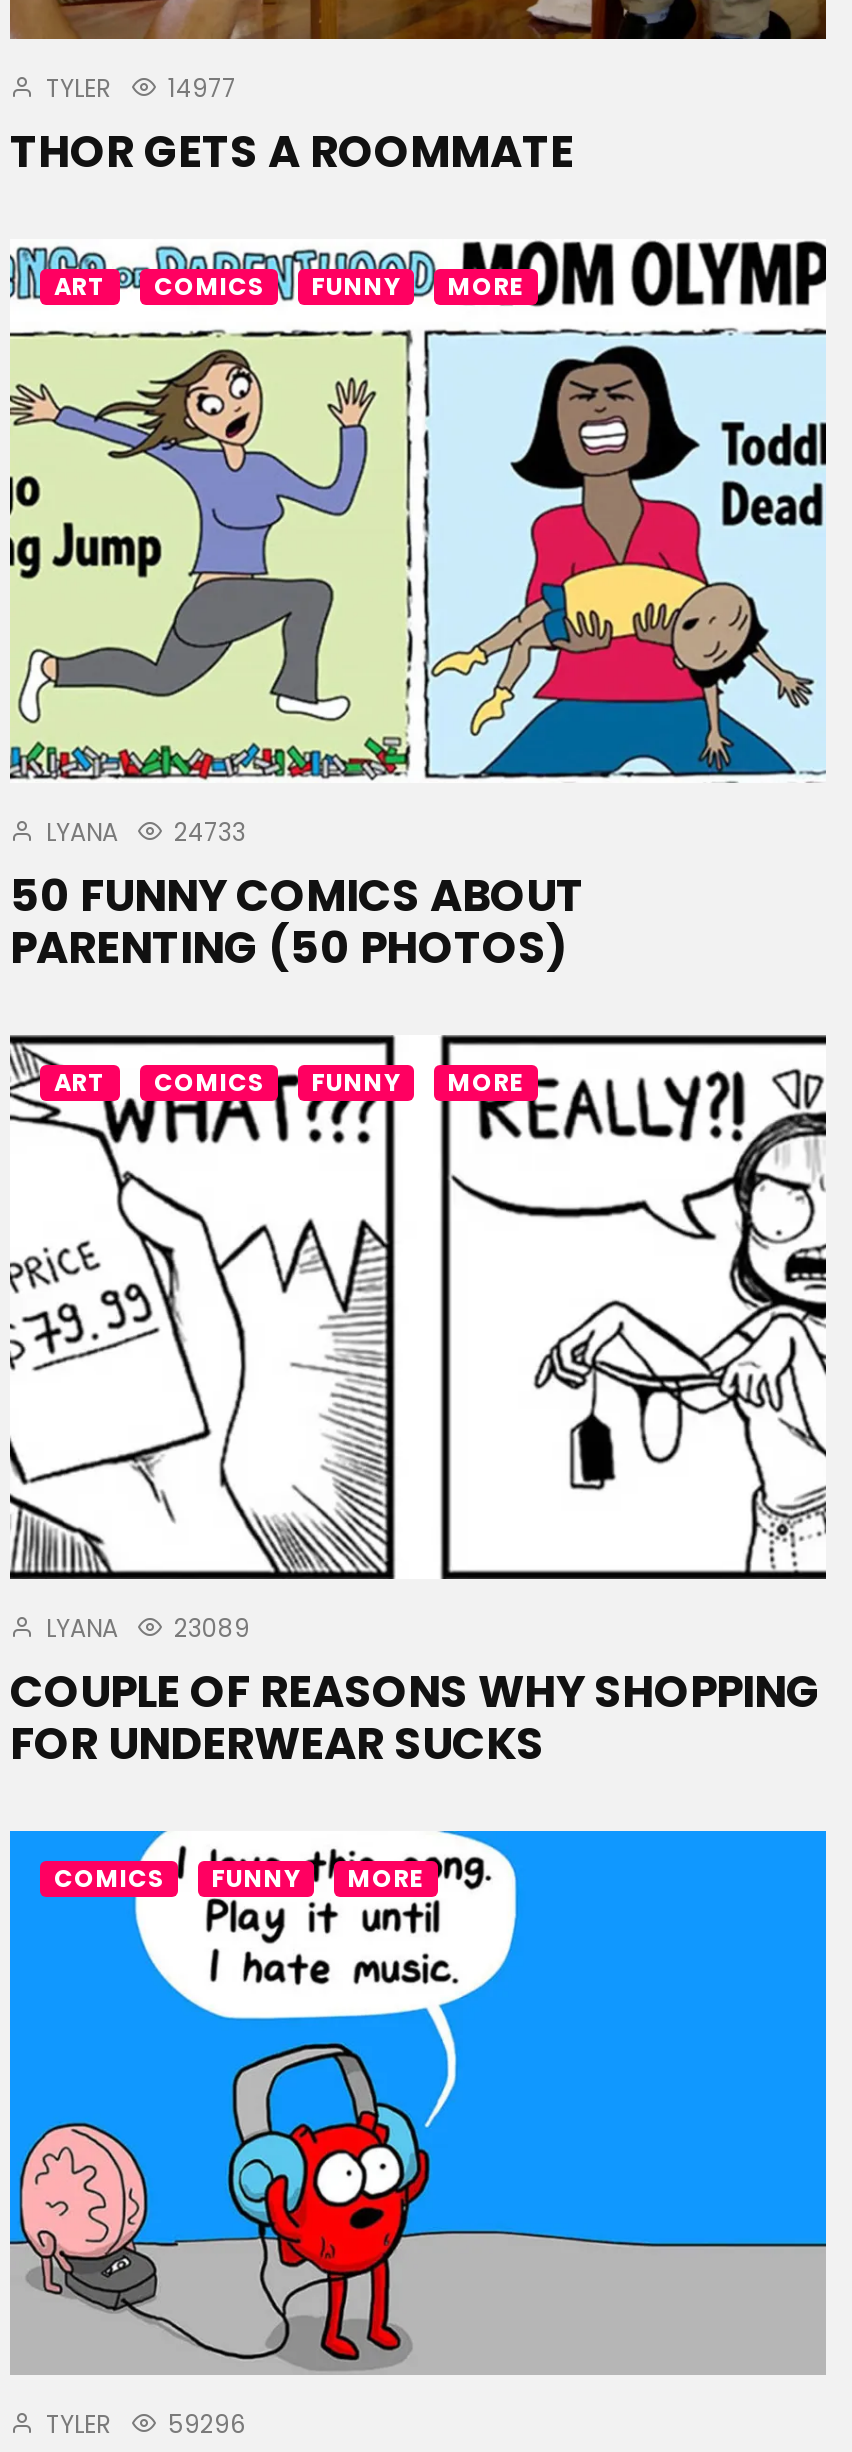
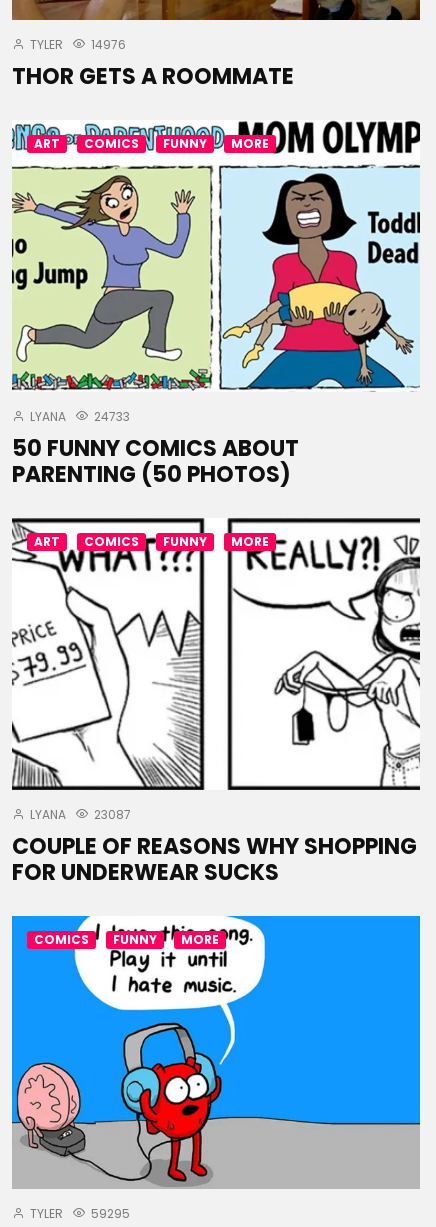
[40,72,236,106] TYLER 14977 -> [27,36,126,53] TYLER 14976
[40,1612,250,1646] LYANA 23089 -> [27,806,131,823] LYANA 23087
[40,2408,246,2442] TYLER 59296 -> [27,1204,130,1221] TYLER 59295

